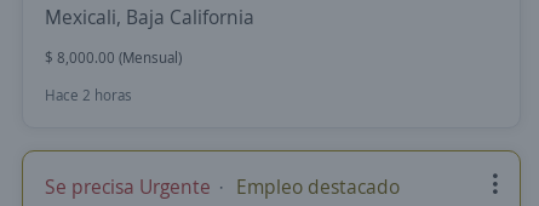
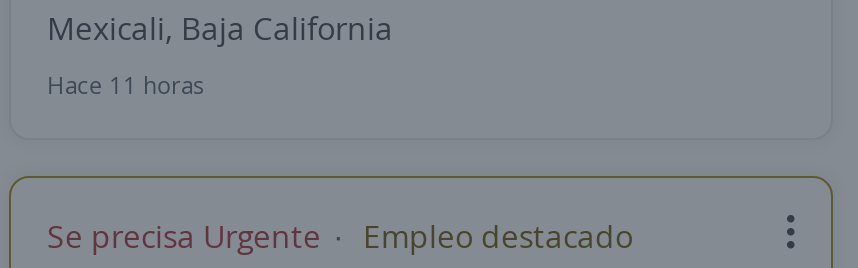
[45,47,182,105] $ 8,000.00 (Mensual) | Hace 2 horas -> [47,68,205,102] Hace 11 horas

